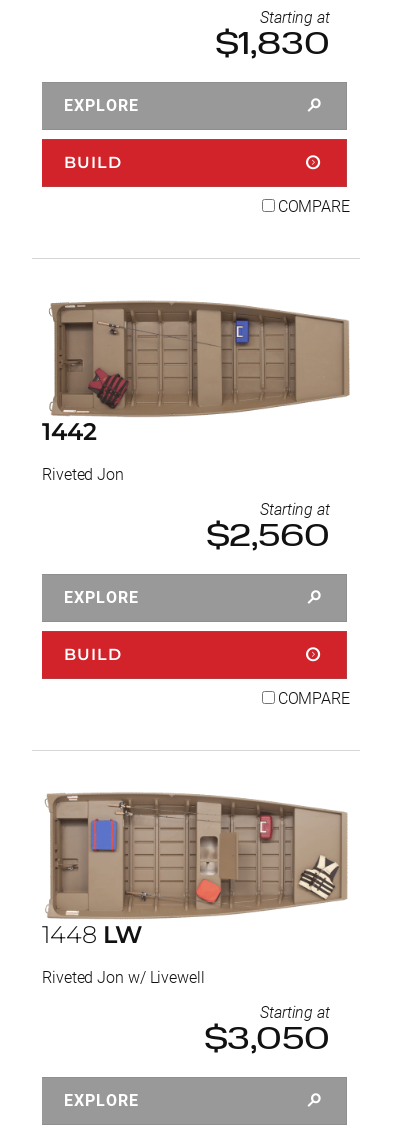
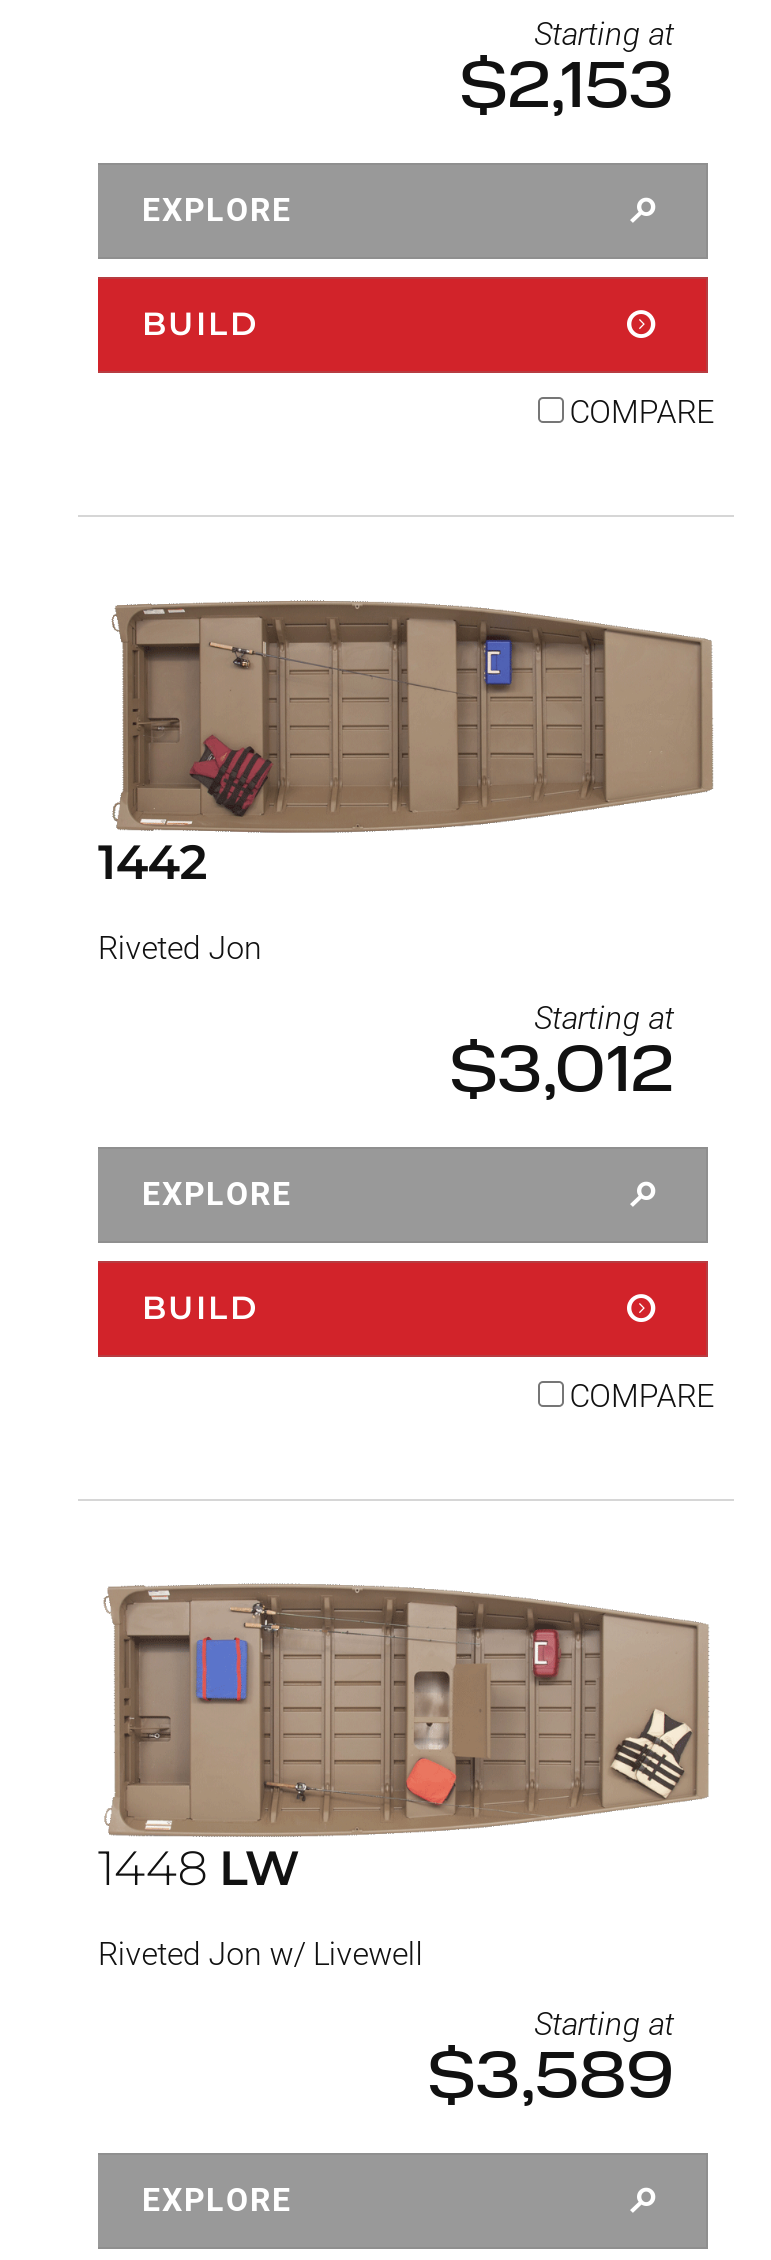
[215,30,330,62] $1,830 -> [459,60,674,124] $2,153
[206,522,330,554] $2,560 -> [449,1043,674,1107] $3,012
[204,1025,330,1057] $3,050 -> [427,2050,674,2114] $3,589

